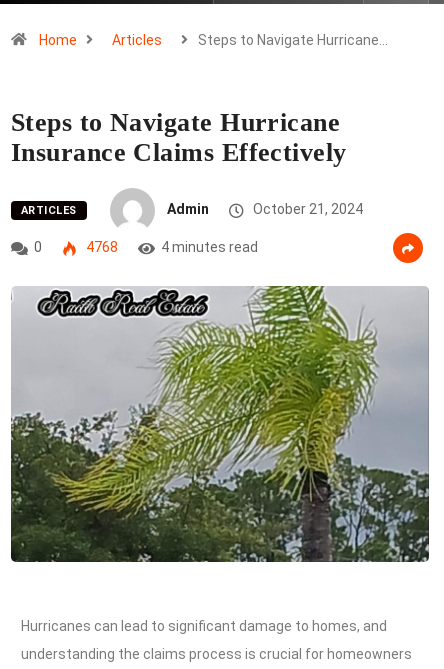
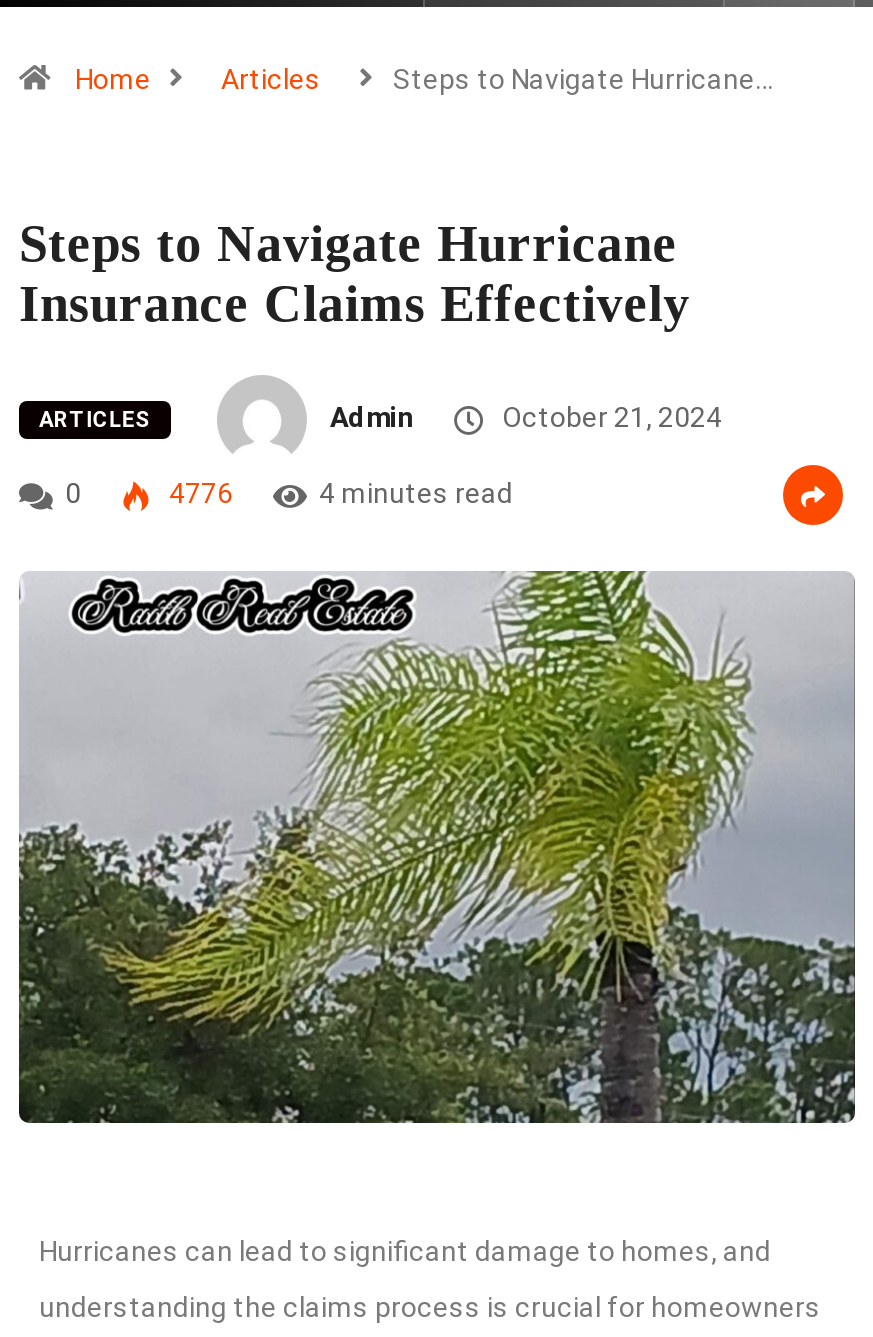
[83,239,118,255] 4768 -> [163,477,233,509] 4776

